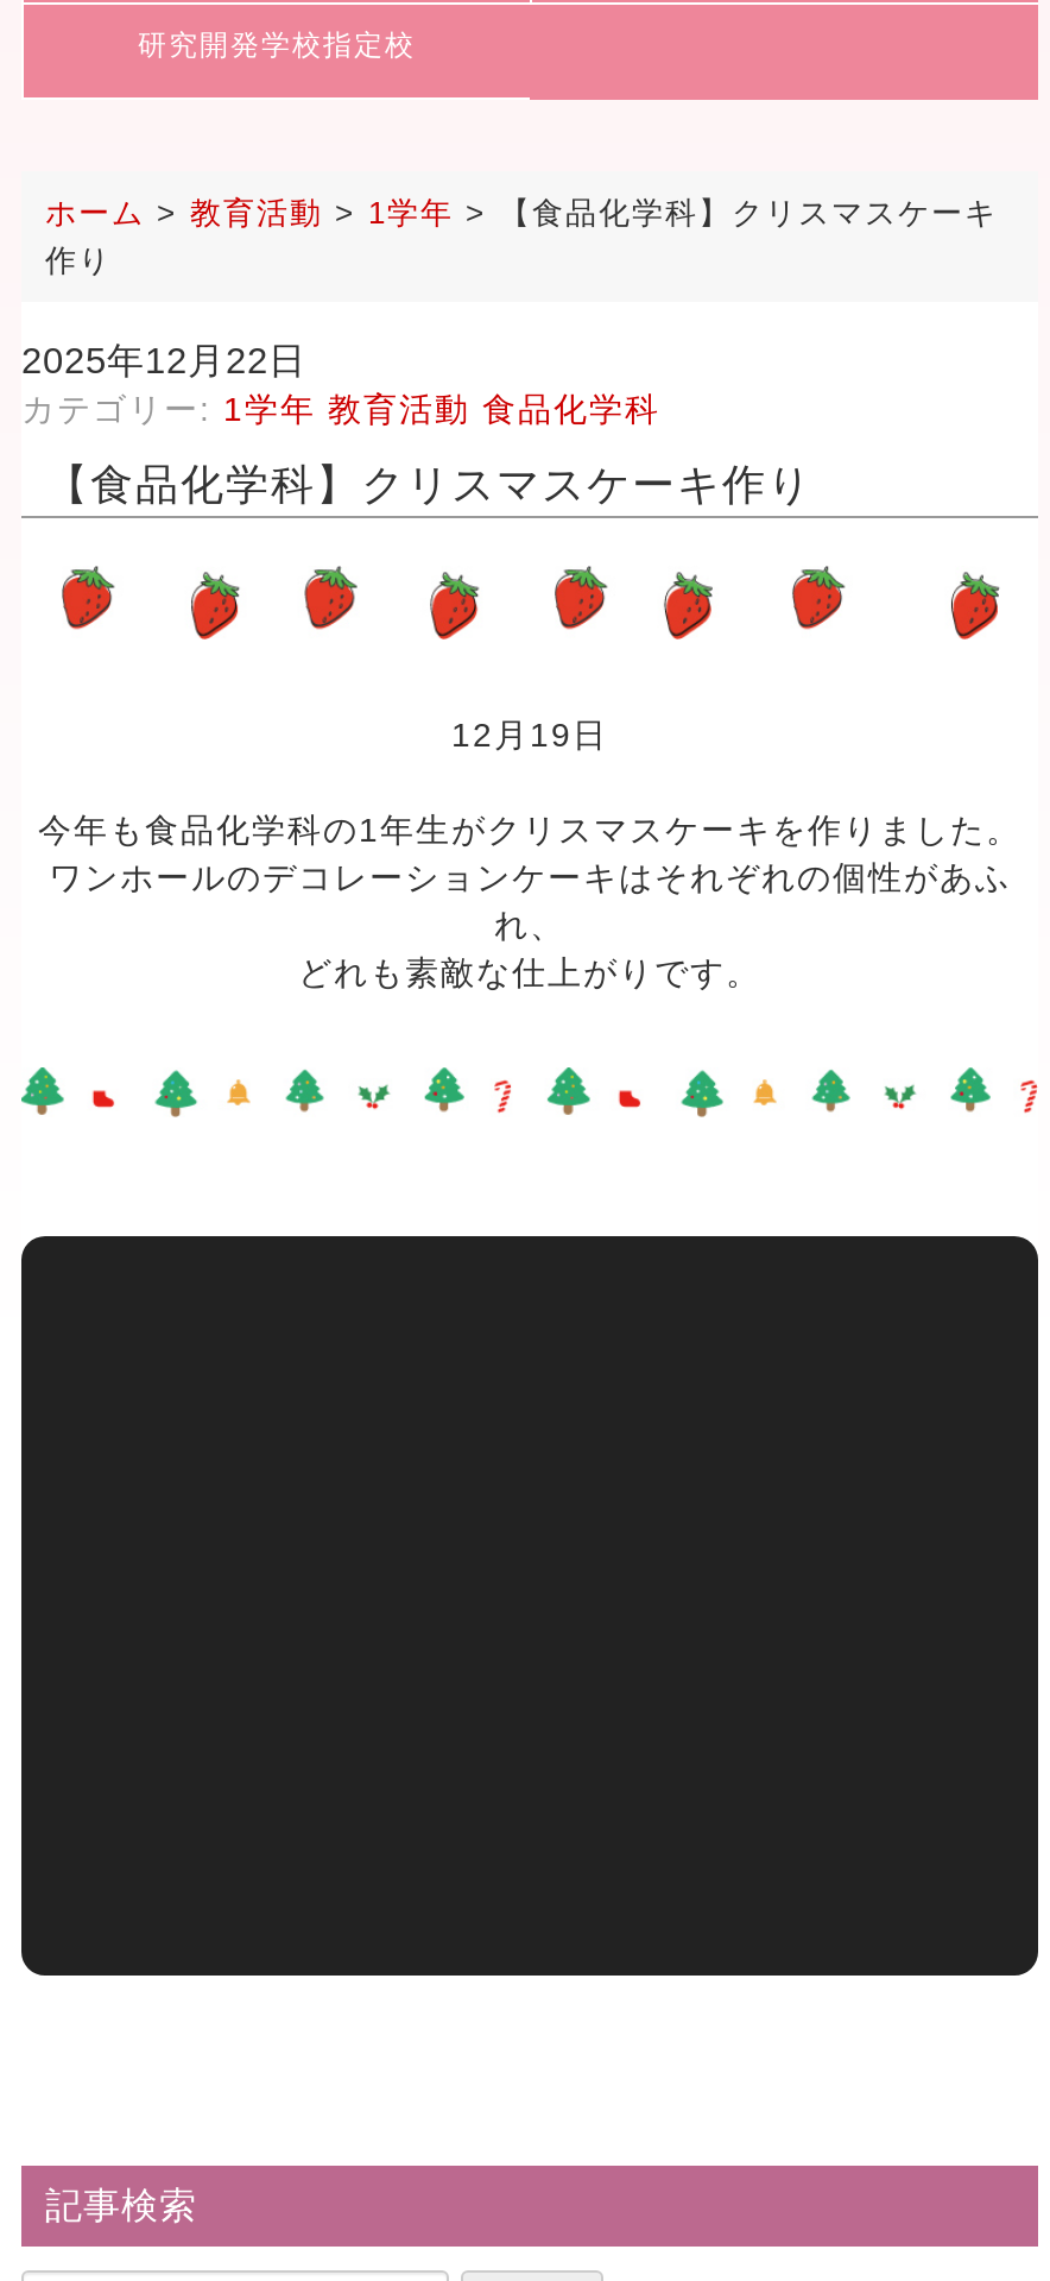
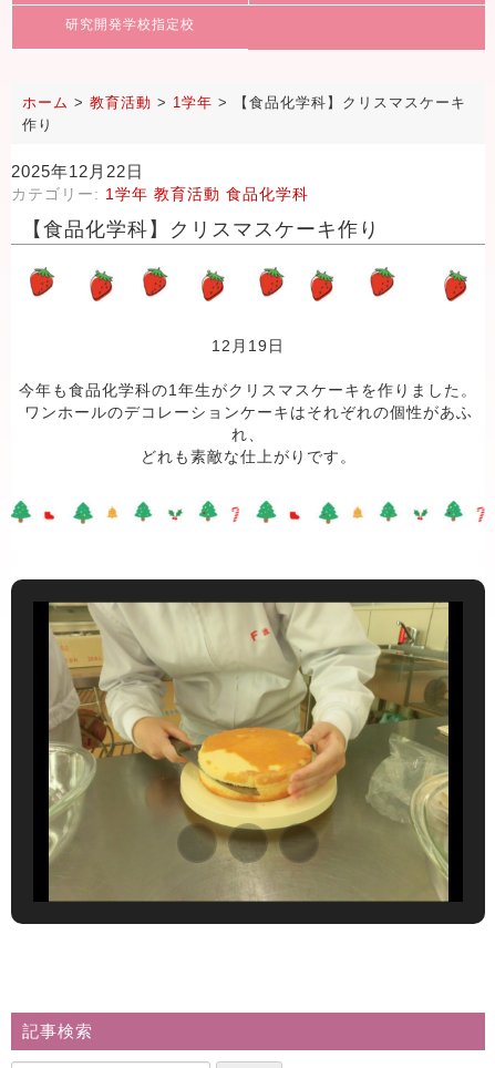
none -> [34,602,462,903] [image]

